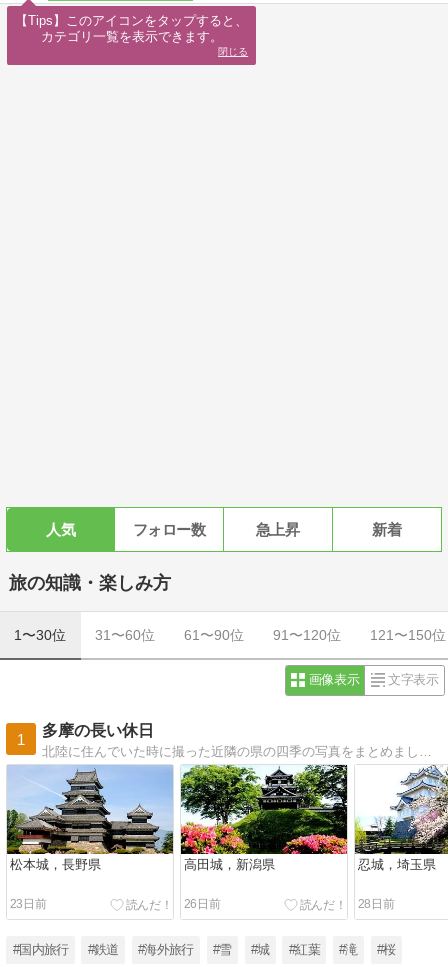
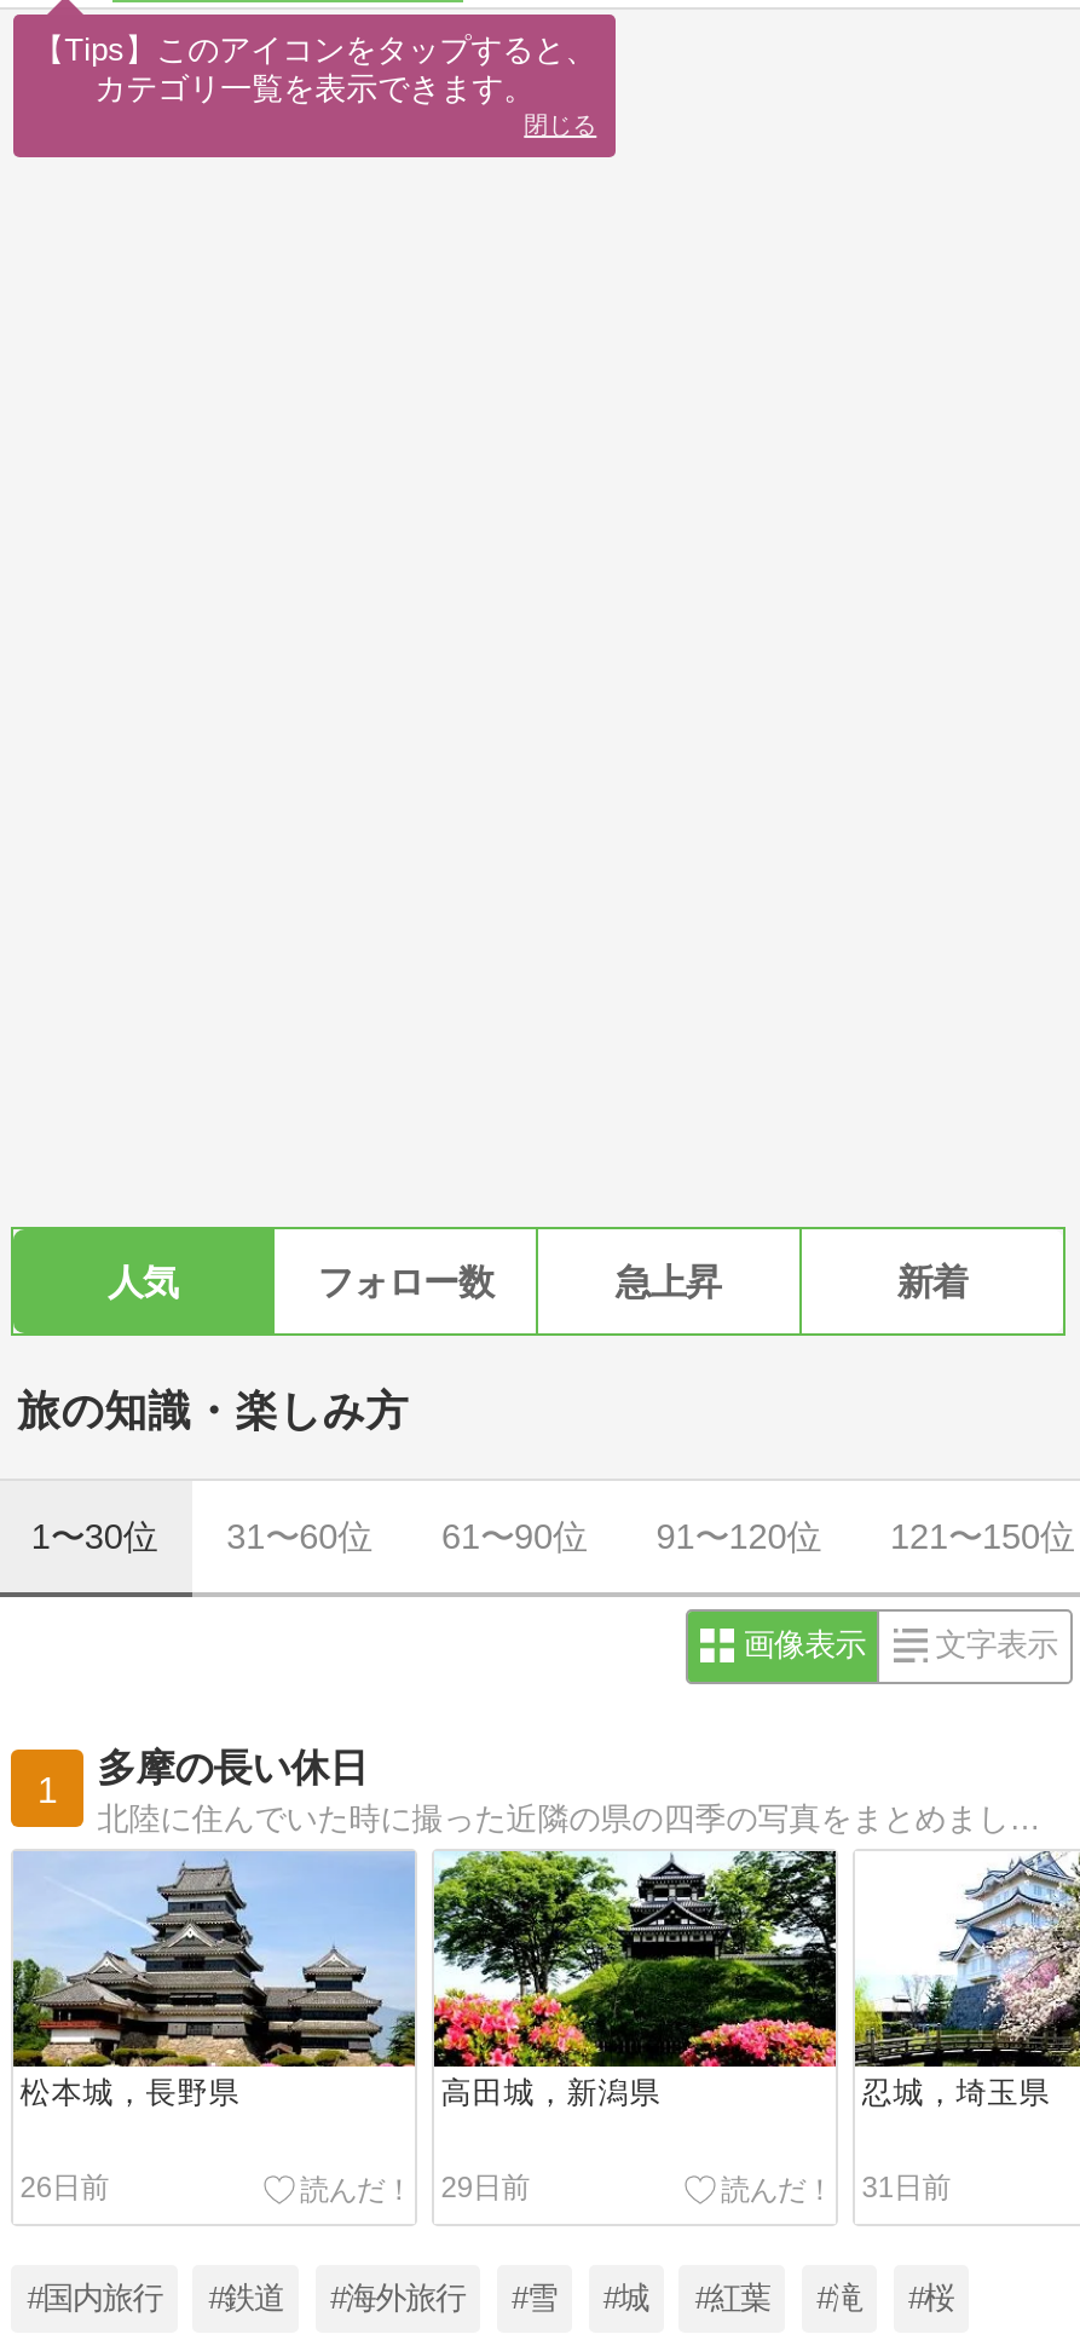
[10,897,46,911] 23日前 -> [20,2171,108,2204] 26日前
[184,897,220,911] 26日前 -> [441,2171,529,2204] 29日前
[358,897,394,911] 28日前 -> [862,2171,950,2204] 31日前

